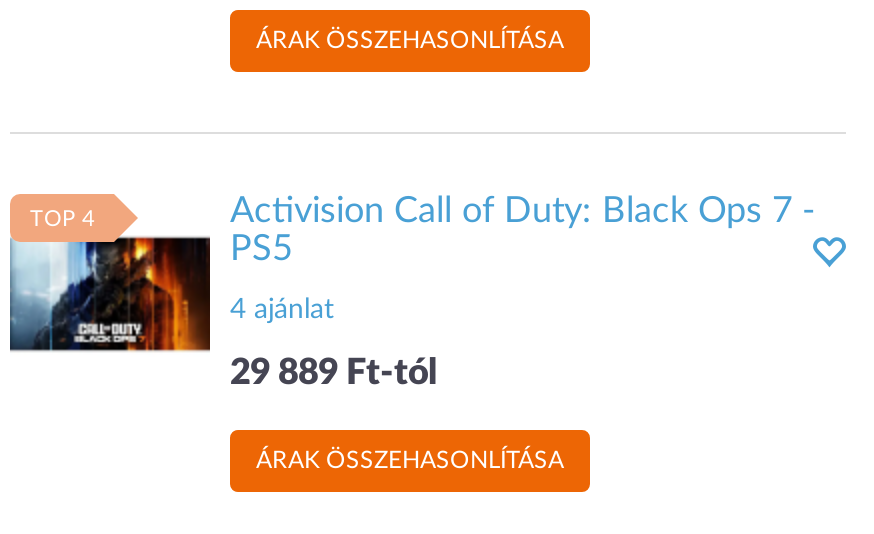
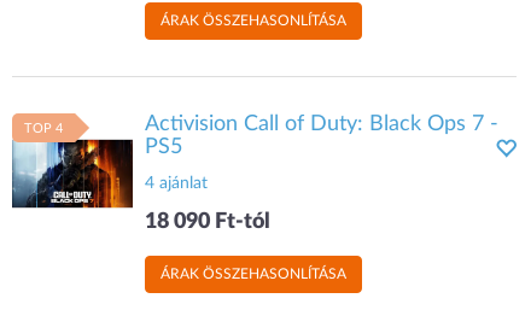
[230,356,438,392] 29 889 Ft-tól -> [145,211,270,233] 18 090 Ft-tól

